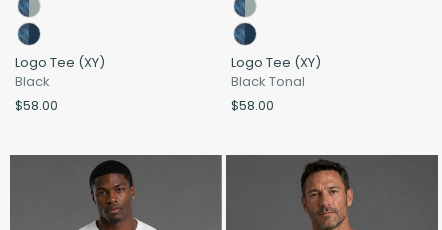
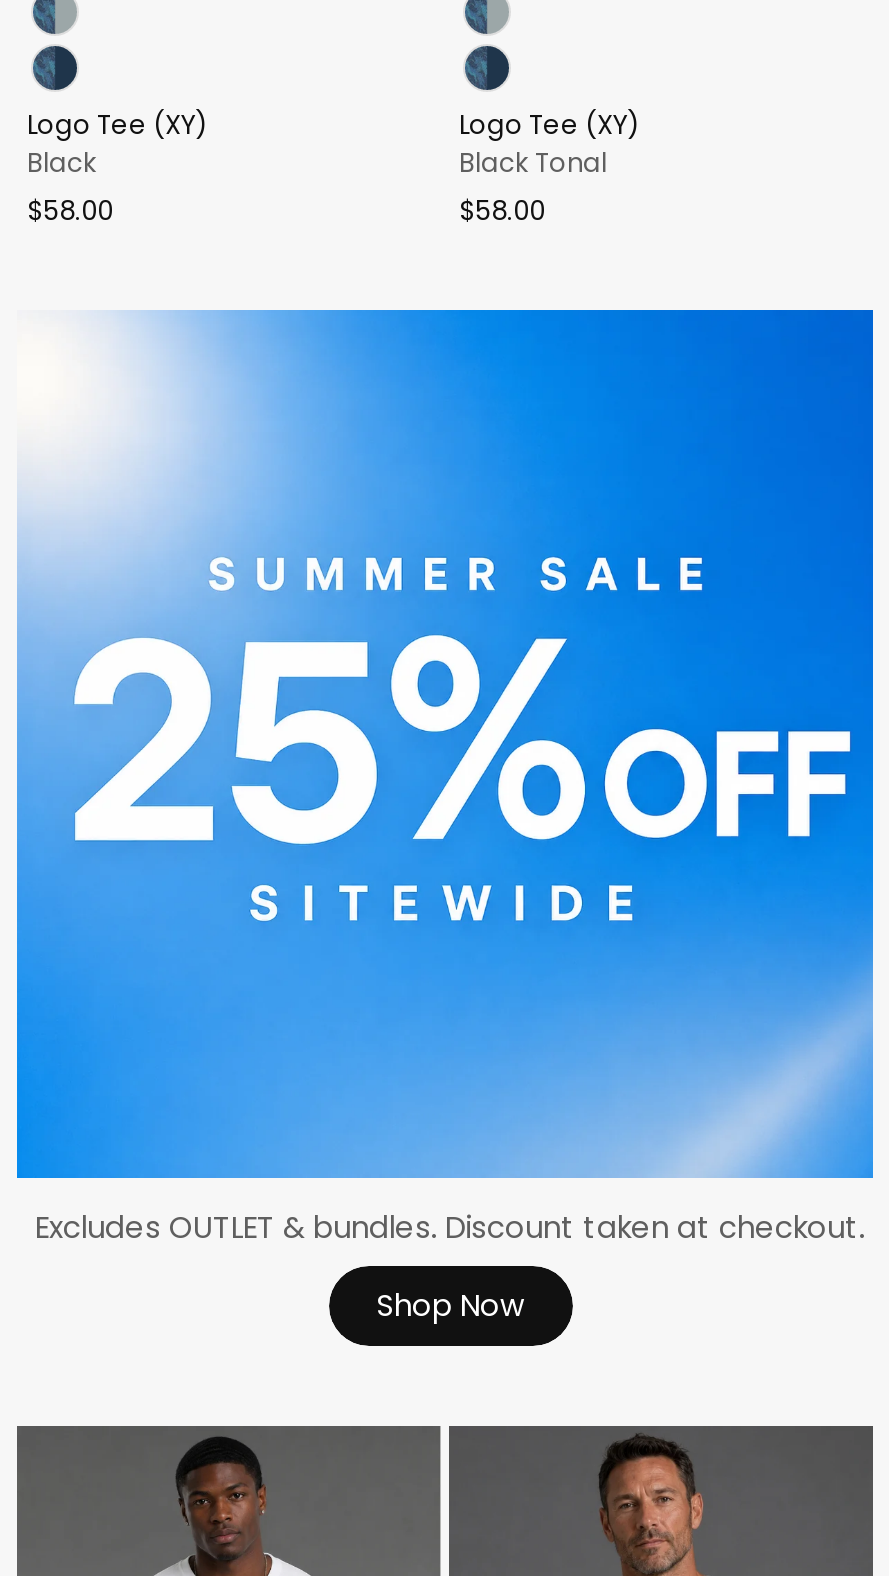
none -> [15,308,875,1326] [image] | Excludes OUTLET & bundles. Discount taken at checkout. | Shop Now

